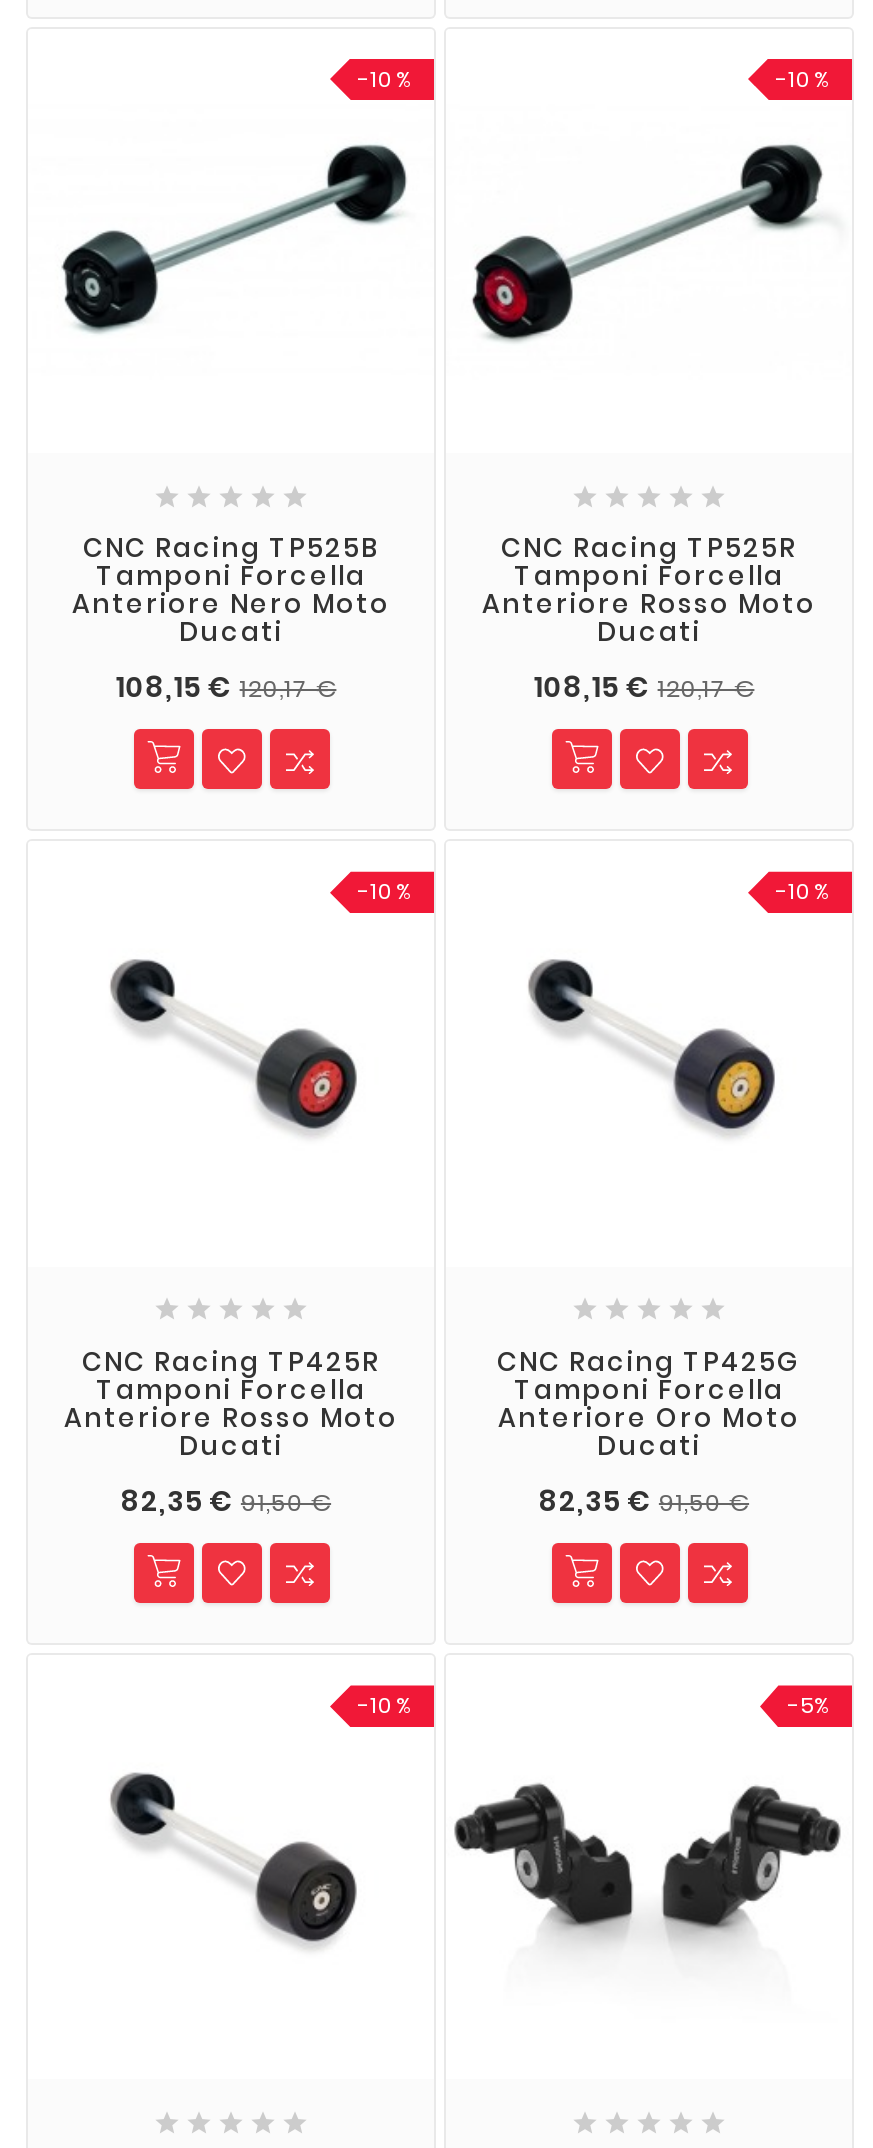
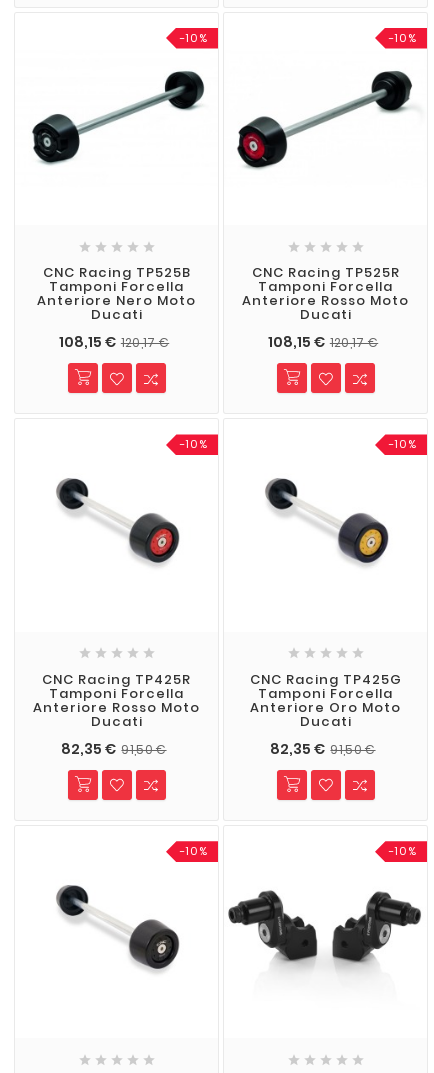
[788,1689,832,1721] -5% -> [389,843,417,859] -10%

